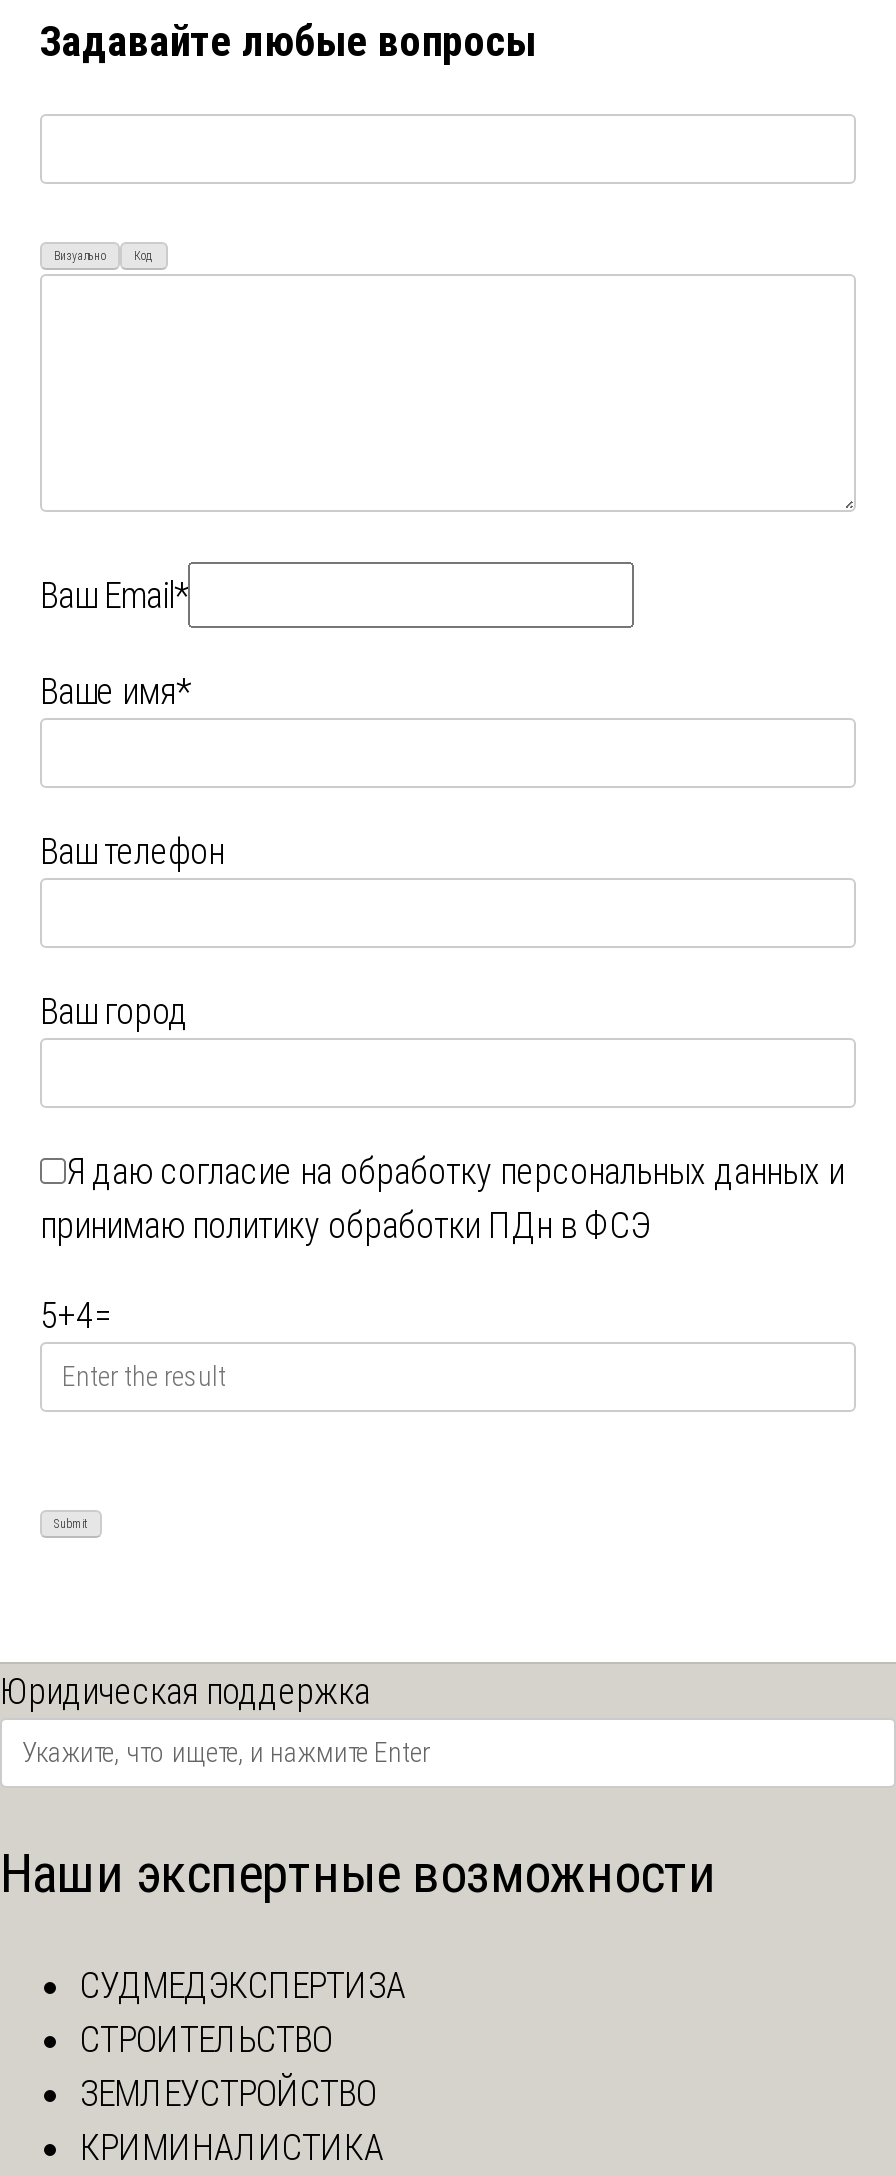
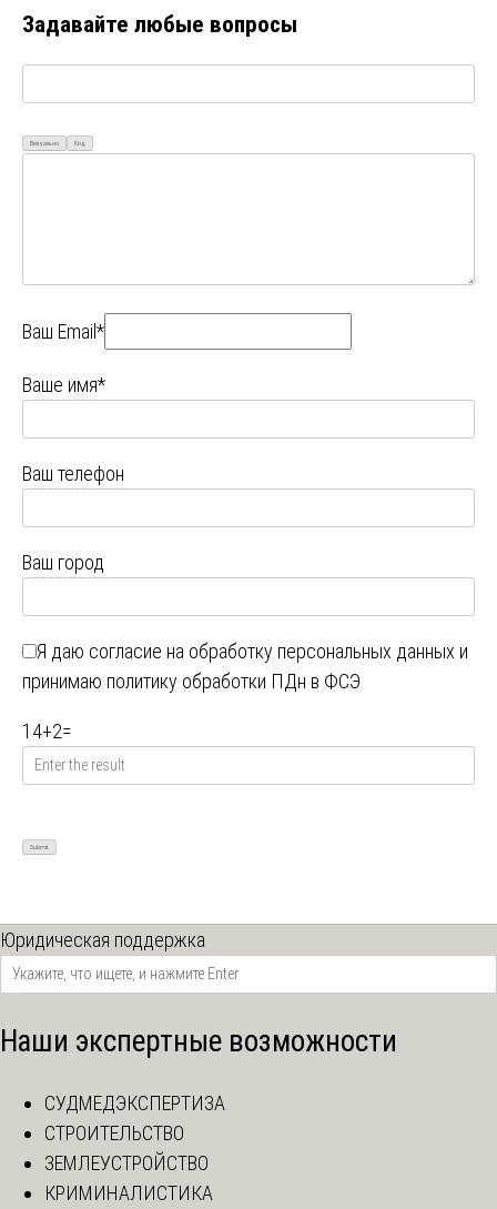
[40,1295,112,1337] 5+4= -> [22,720,72,743] 14+2=

